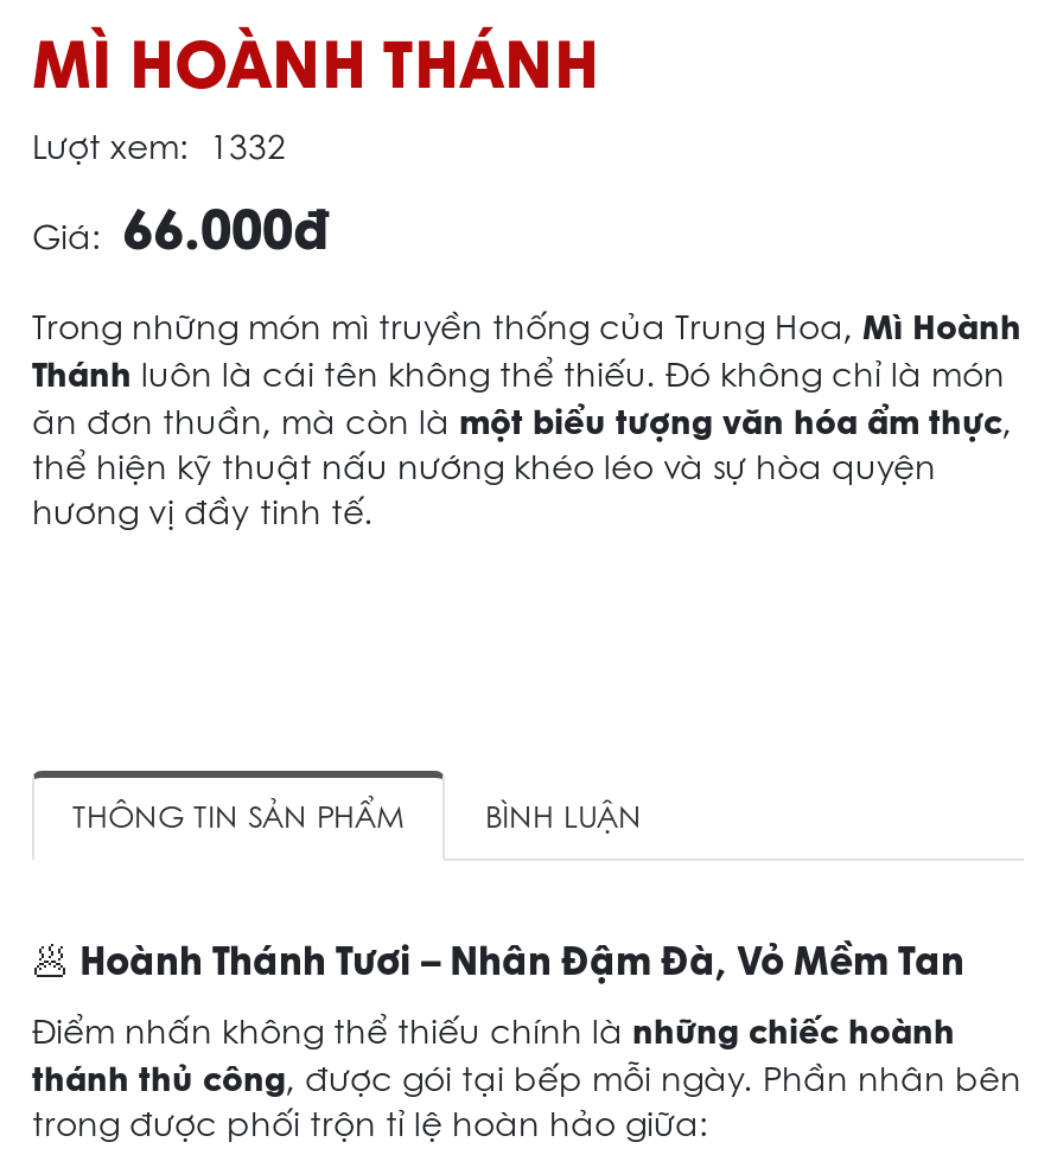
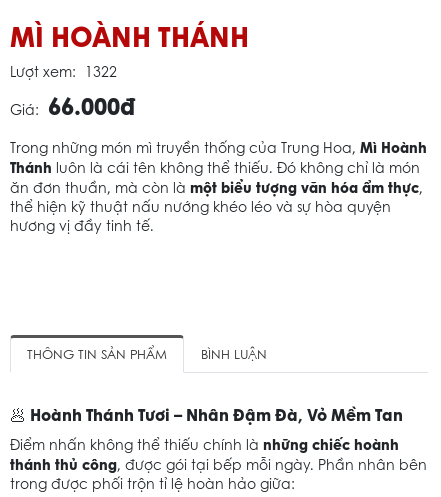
[32,123,286,171] Lượt xem: 1332 -> [10,62,117,82] Lượt xem: 1322

